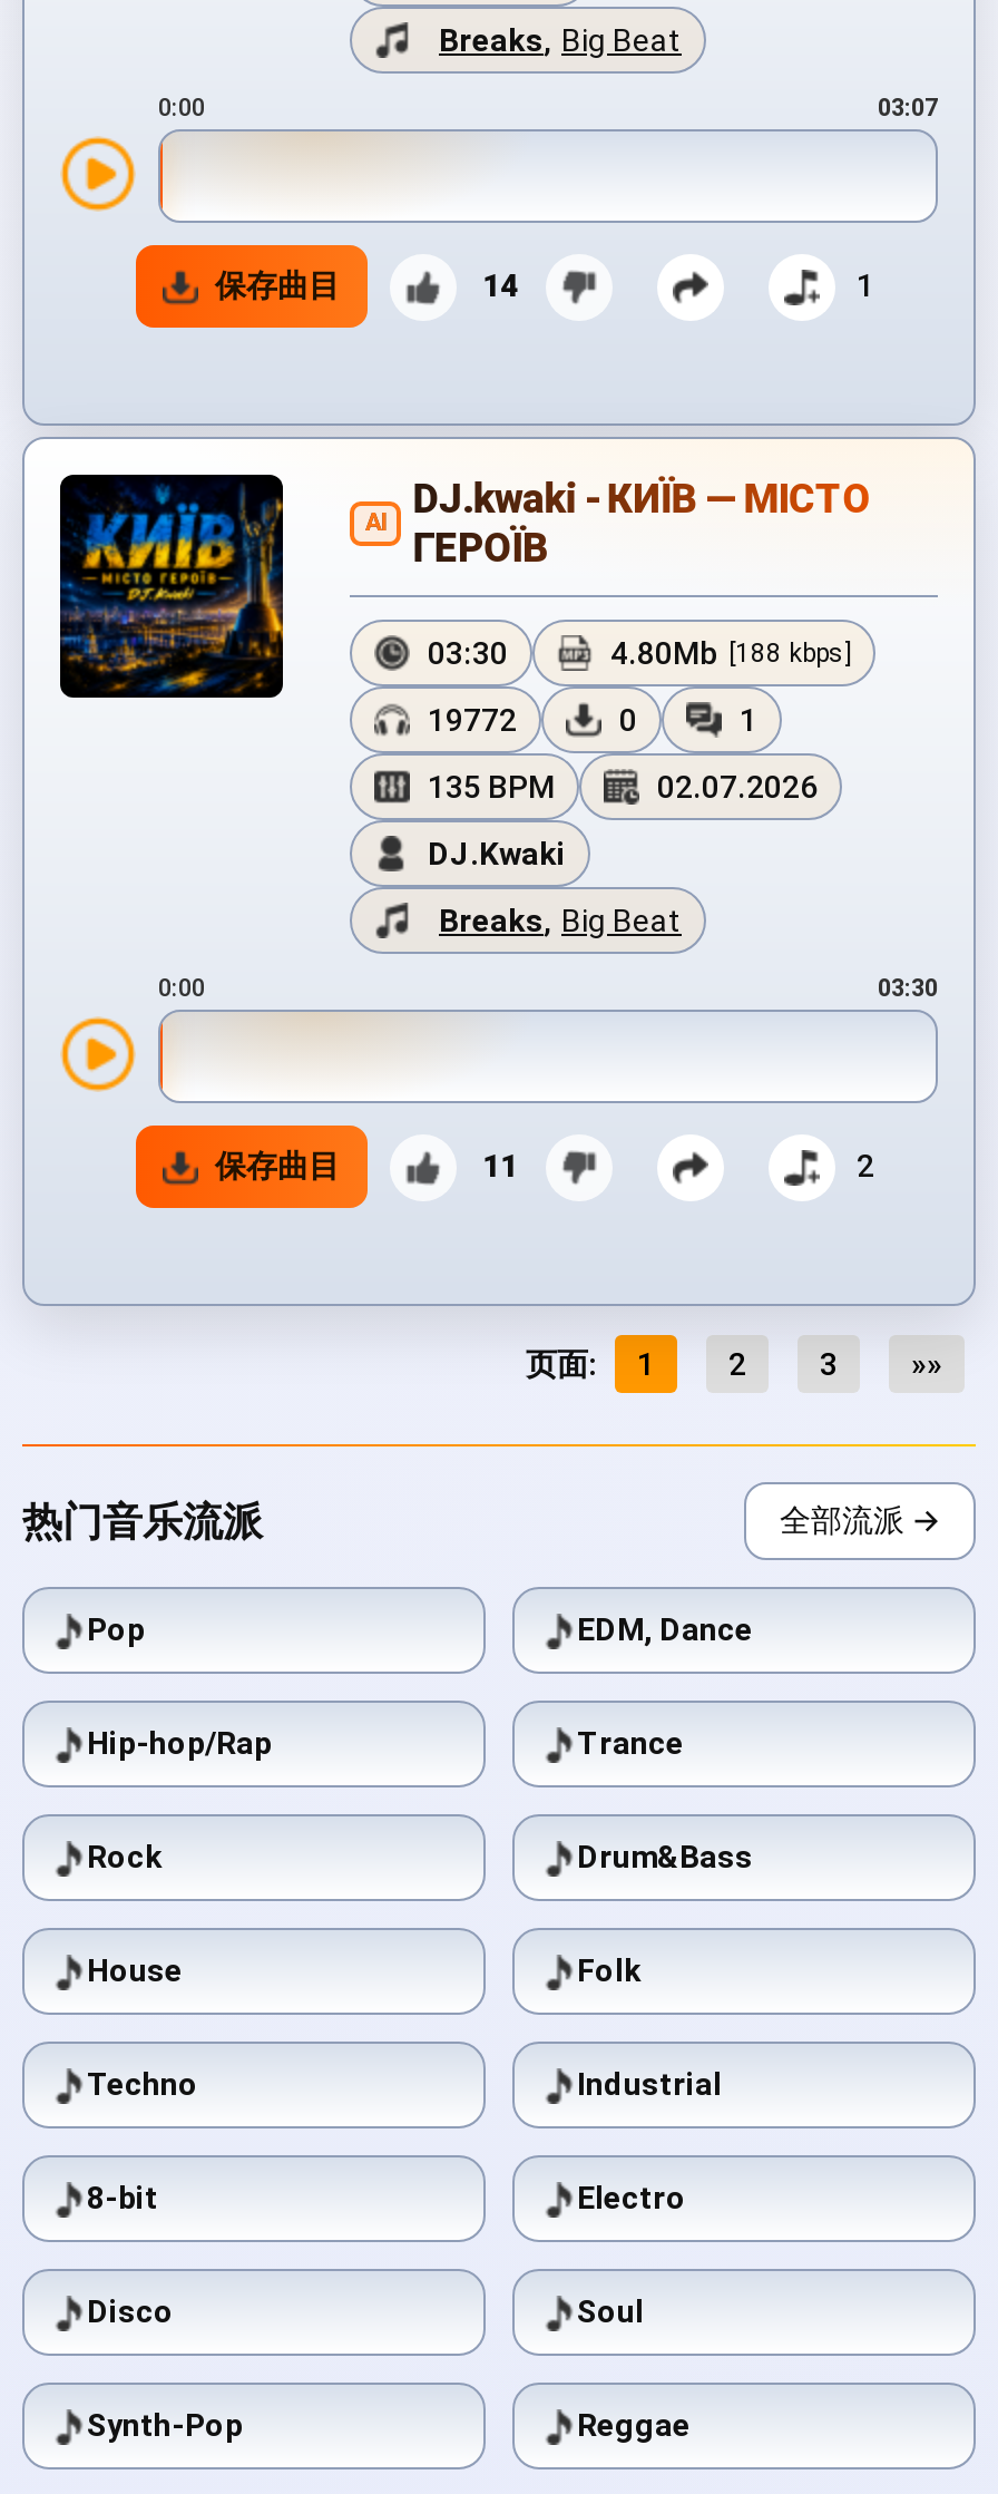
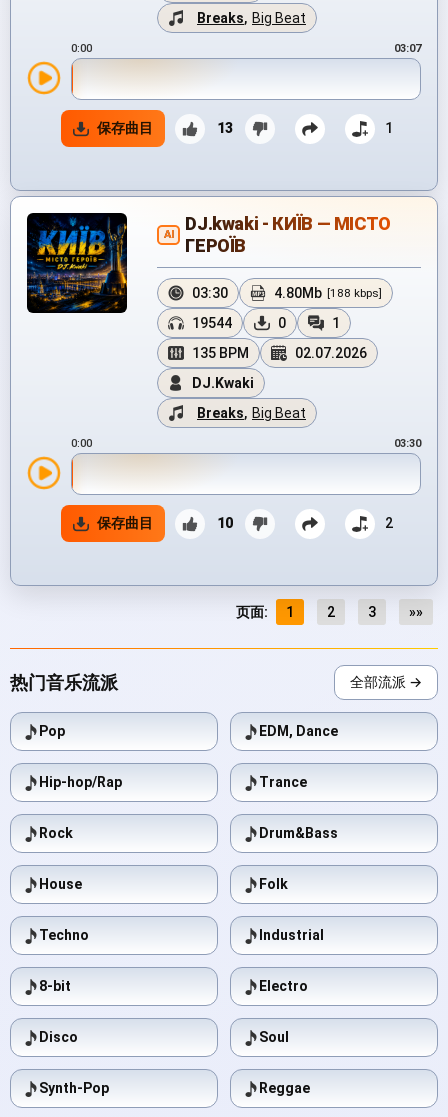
[482,267,518,303] 14 -> [216,120,232,136] 13
[428,702,517,738] 19772 -> [192,315,232,331] 19544
[482,1148,518,1183] 11 -> [216,515,232,531] 10

